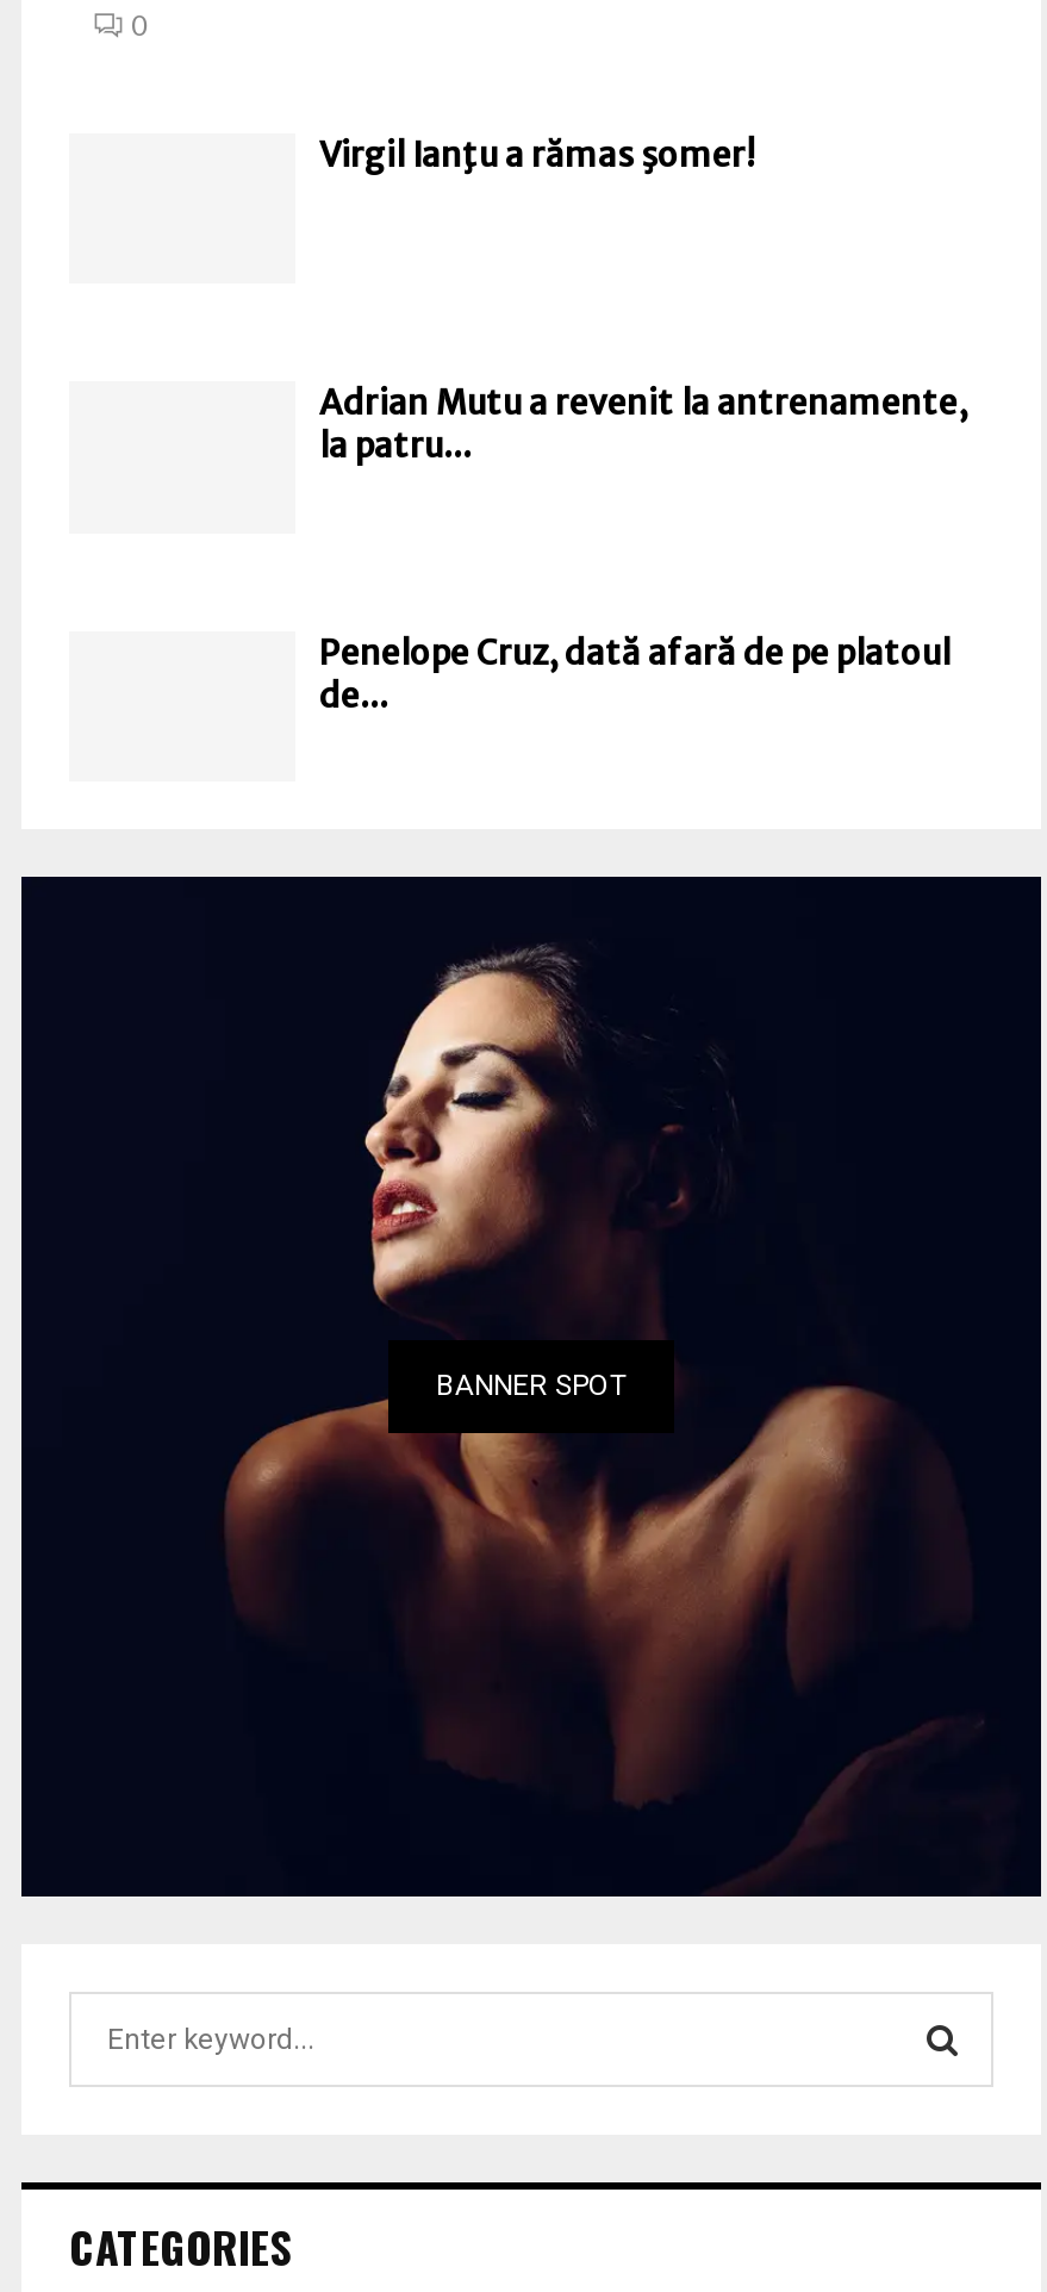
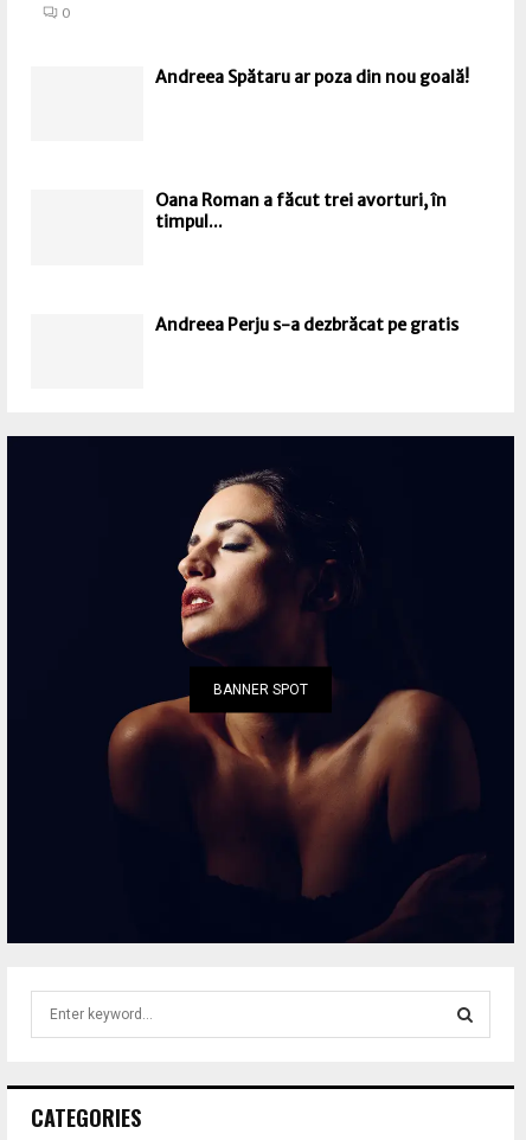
[319,134,755,177] Virgil Ianţu a rămas şomer! -> [155,66,469,88] Andreea Spătaru ar poza din nou goală!
[319,382,967,468] Adrian Mutu a revenit la antrenamente, | la patru... -> [155,190,447,233] Oana Roman a făcut trei avorturi, în | timpul...
[319,631,951,717] Penelope Cruz, dată afară de pe platoul | de... -> [155,314,458,335] Andreea Perju s-a dezbrăcat pe gratis

